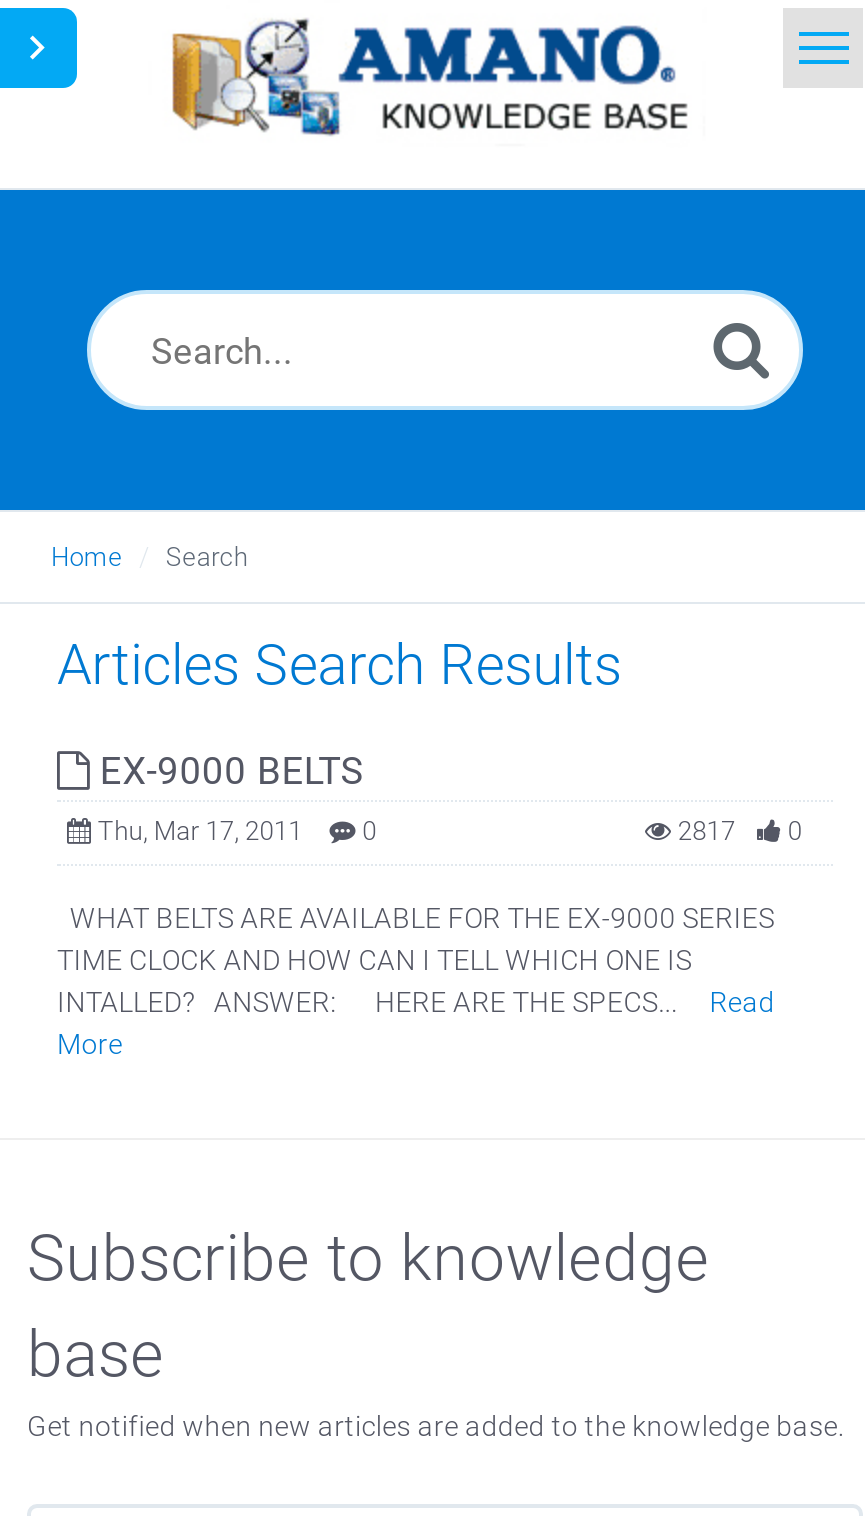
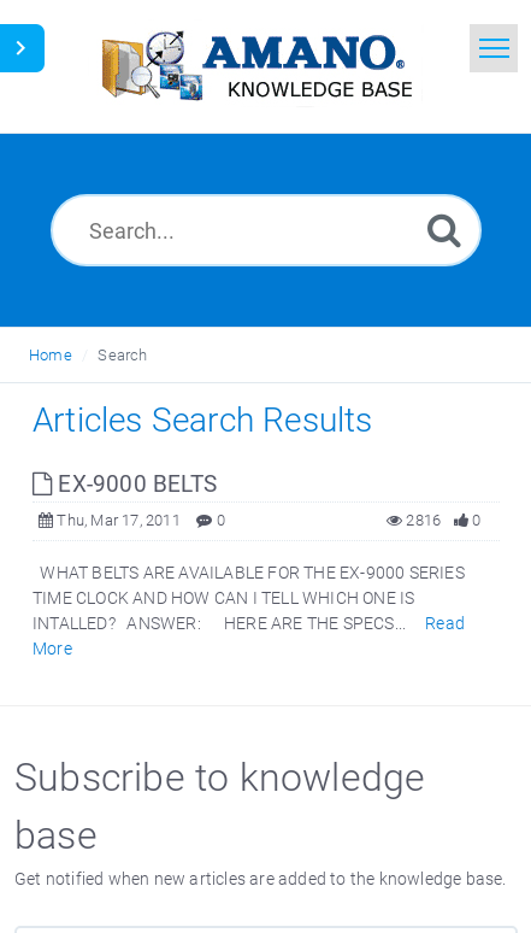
[671,816,802,846] 2817 0 -> [402,511,481,529] 2816 0

